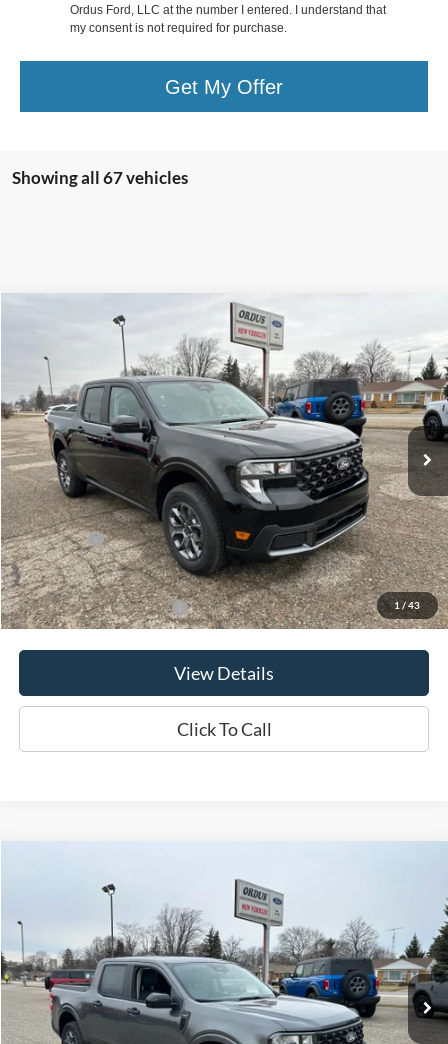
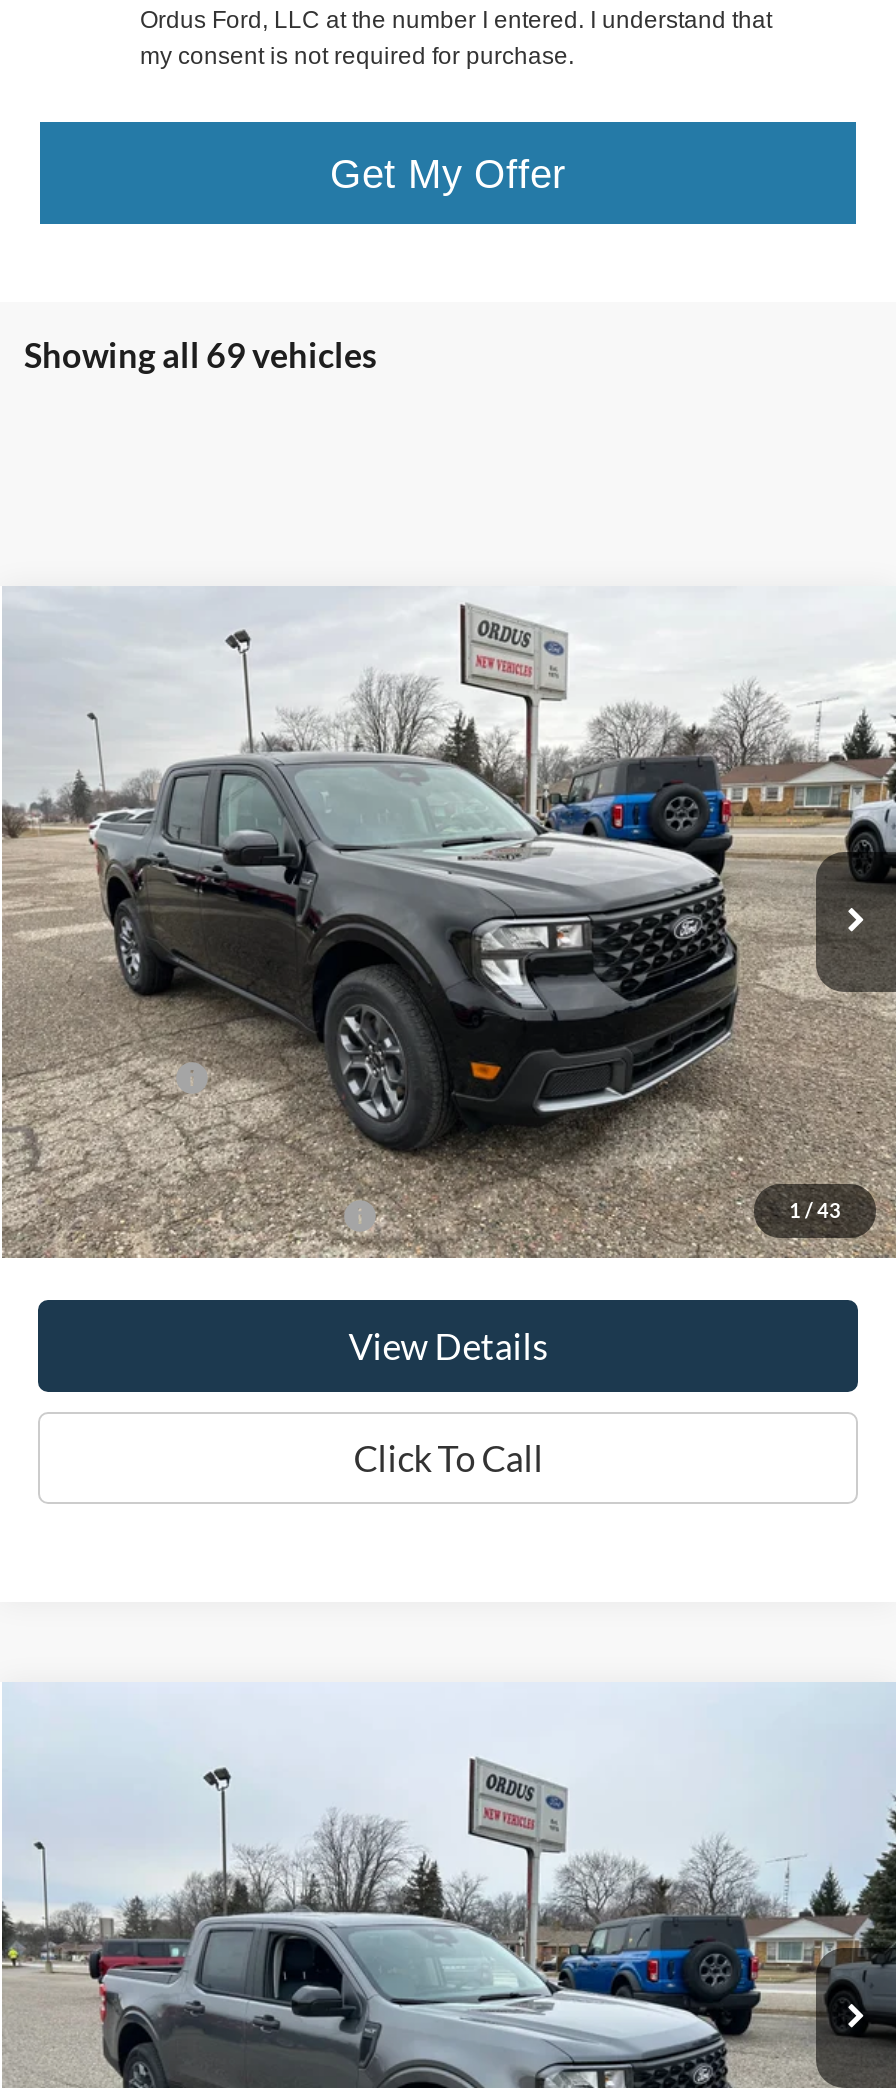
[12,167,188,188] Showing all 67 vehicles -> [24,334,376,376] Showing all 69 vehicles

